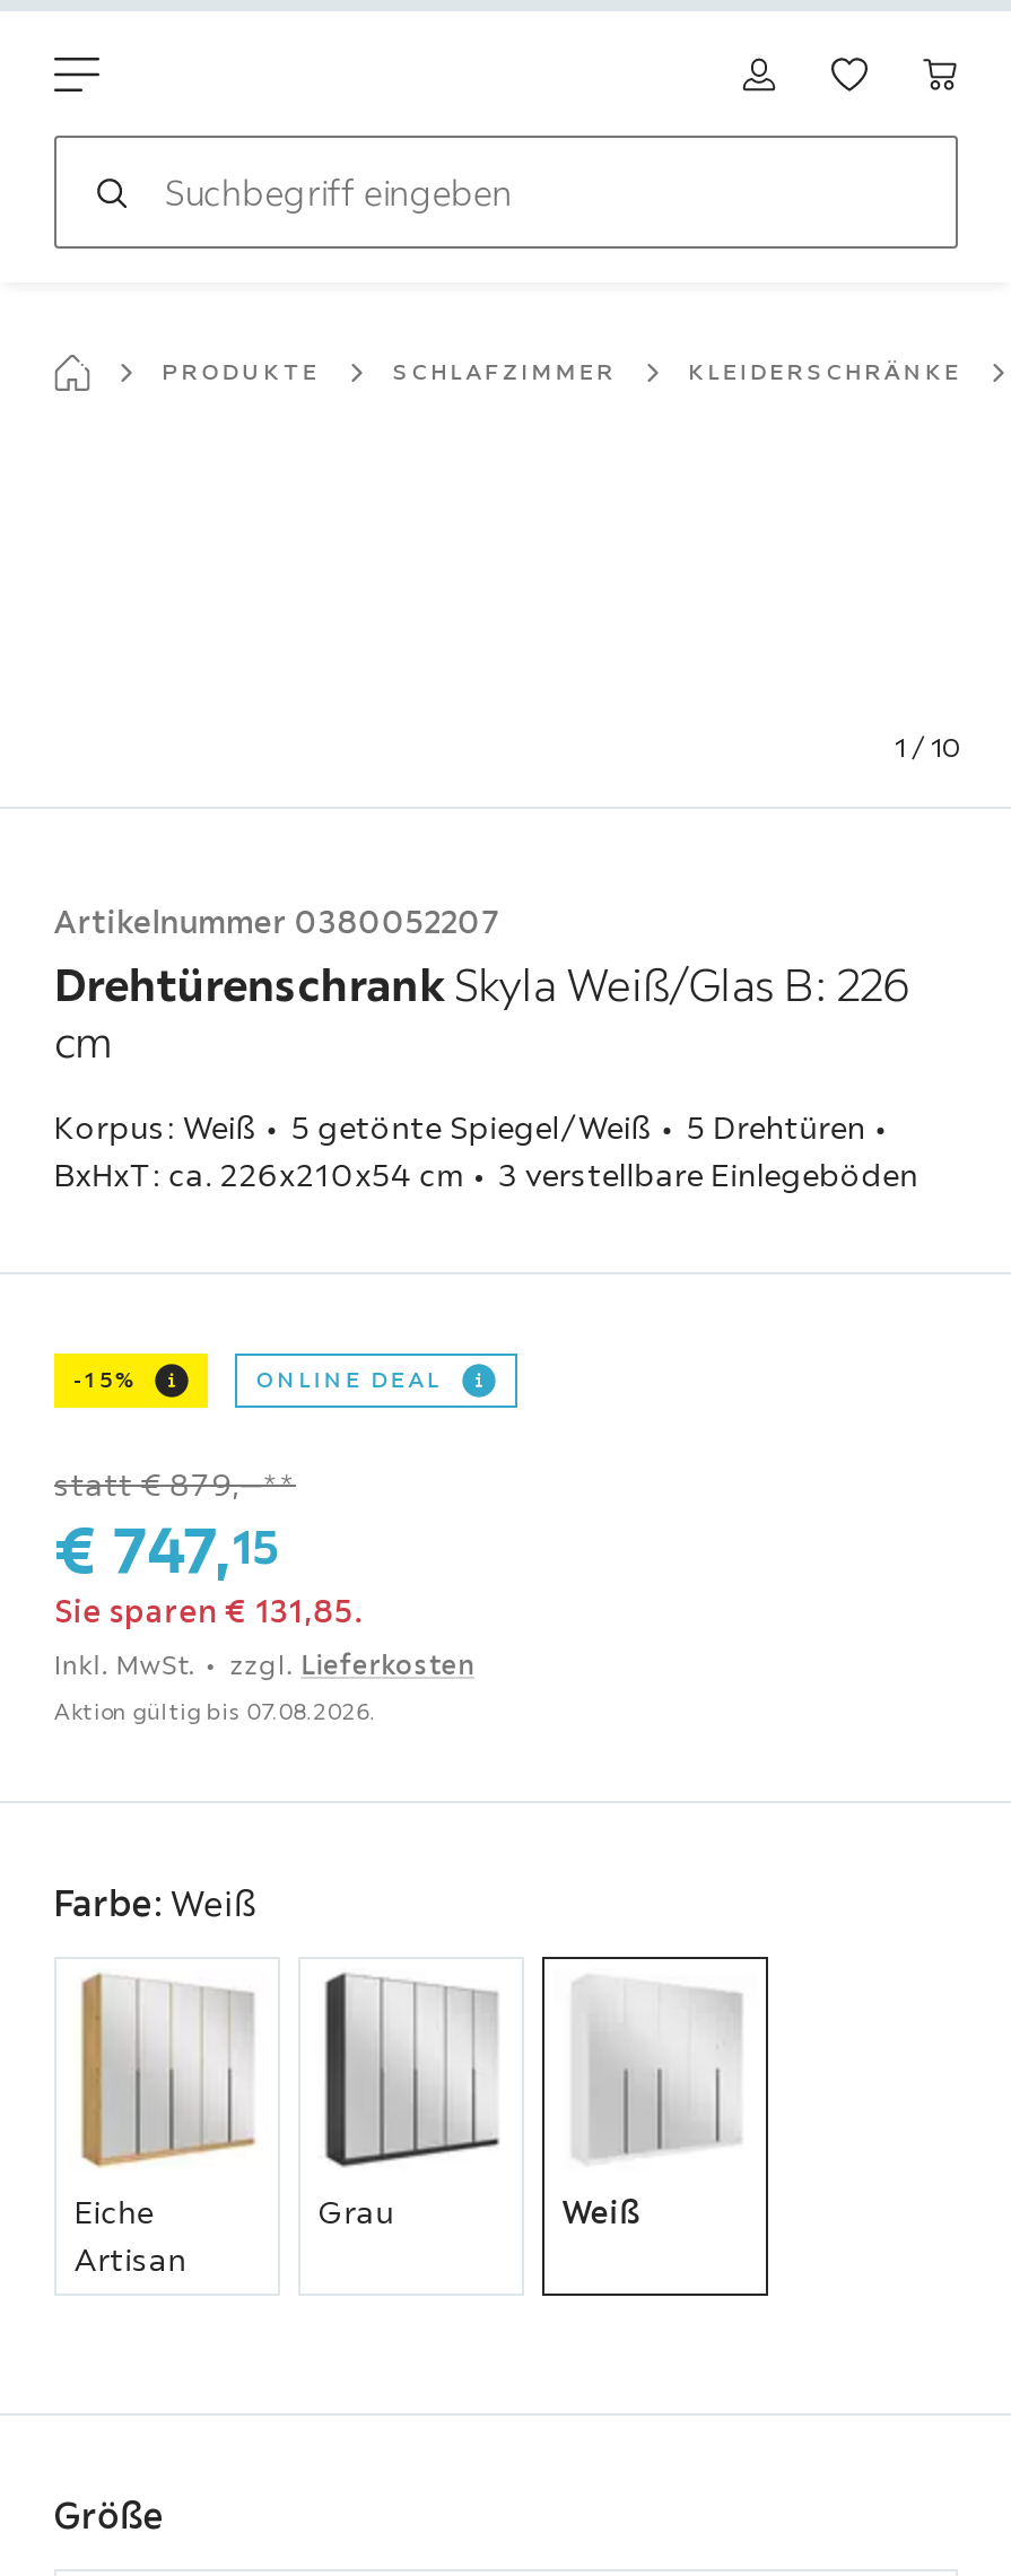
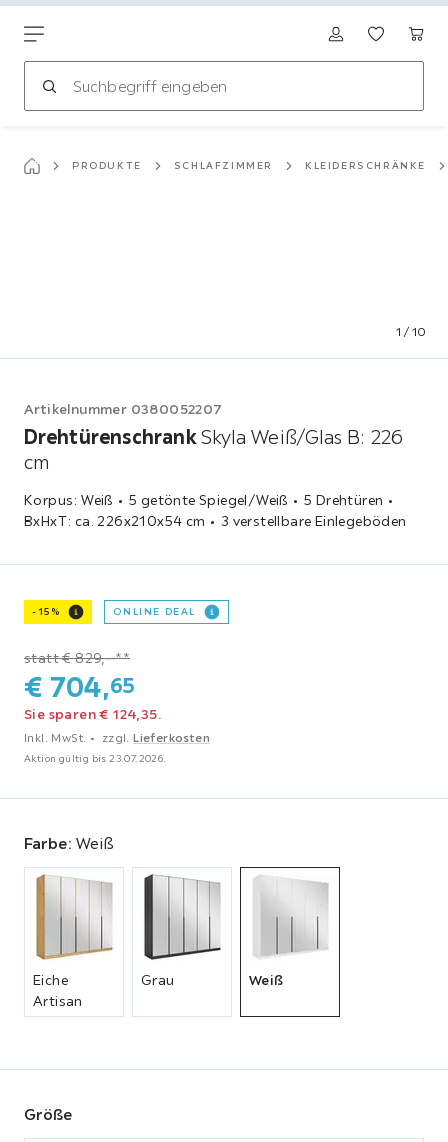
[54,1464,296,1505] statt € 879,‒** -> [24,649,130,667] statt € 829,‒**
[54,1509,277,1589] €747,15 -> [24,669,134,704] €704,65
[54,1591,364,1631] Sie sparen € 131,85. -> [24,705,162,723] Sie sparen € 124,35.
[54,1697,376,1726] Aktion gültig bis 07.08.2026. -> [24,752,167,765] Aktion gültig bis 23.07.2026.

